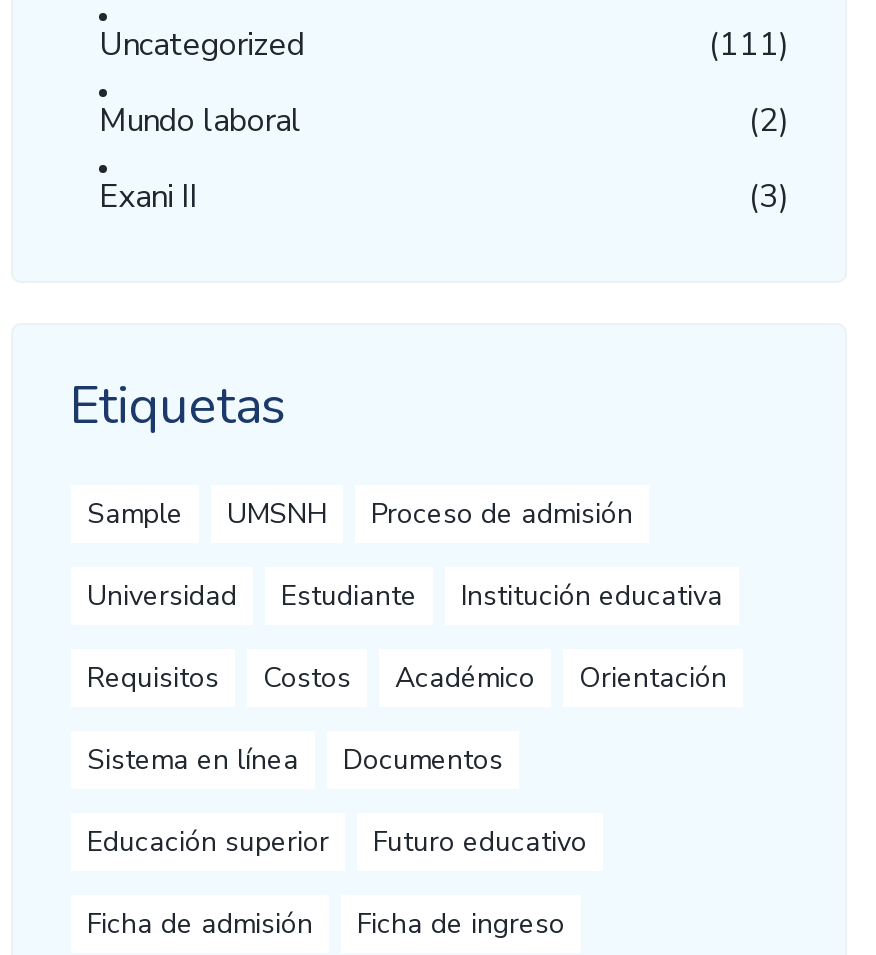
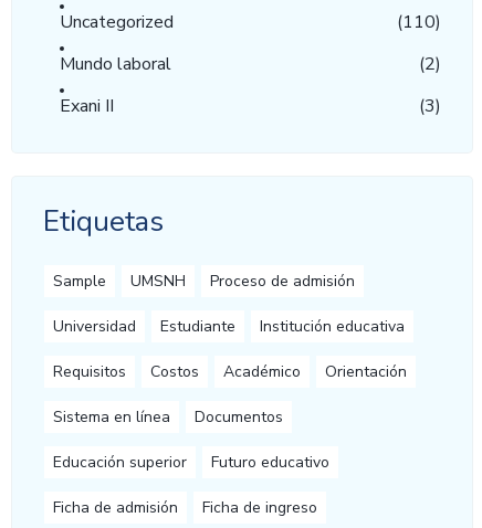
[709,23,789,67] (111) -> [397,10,441,34] (110)

